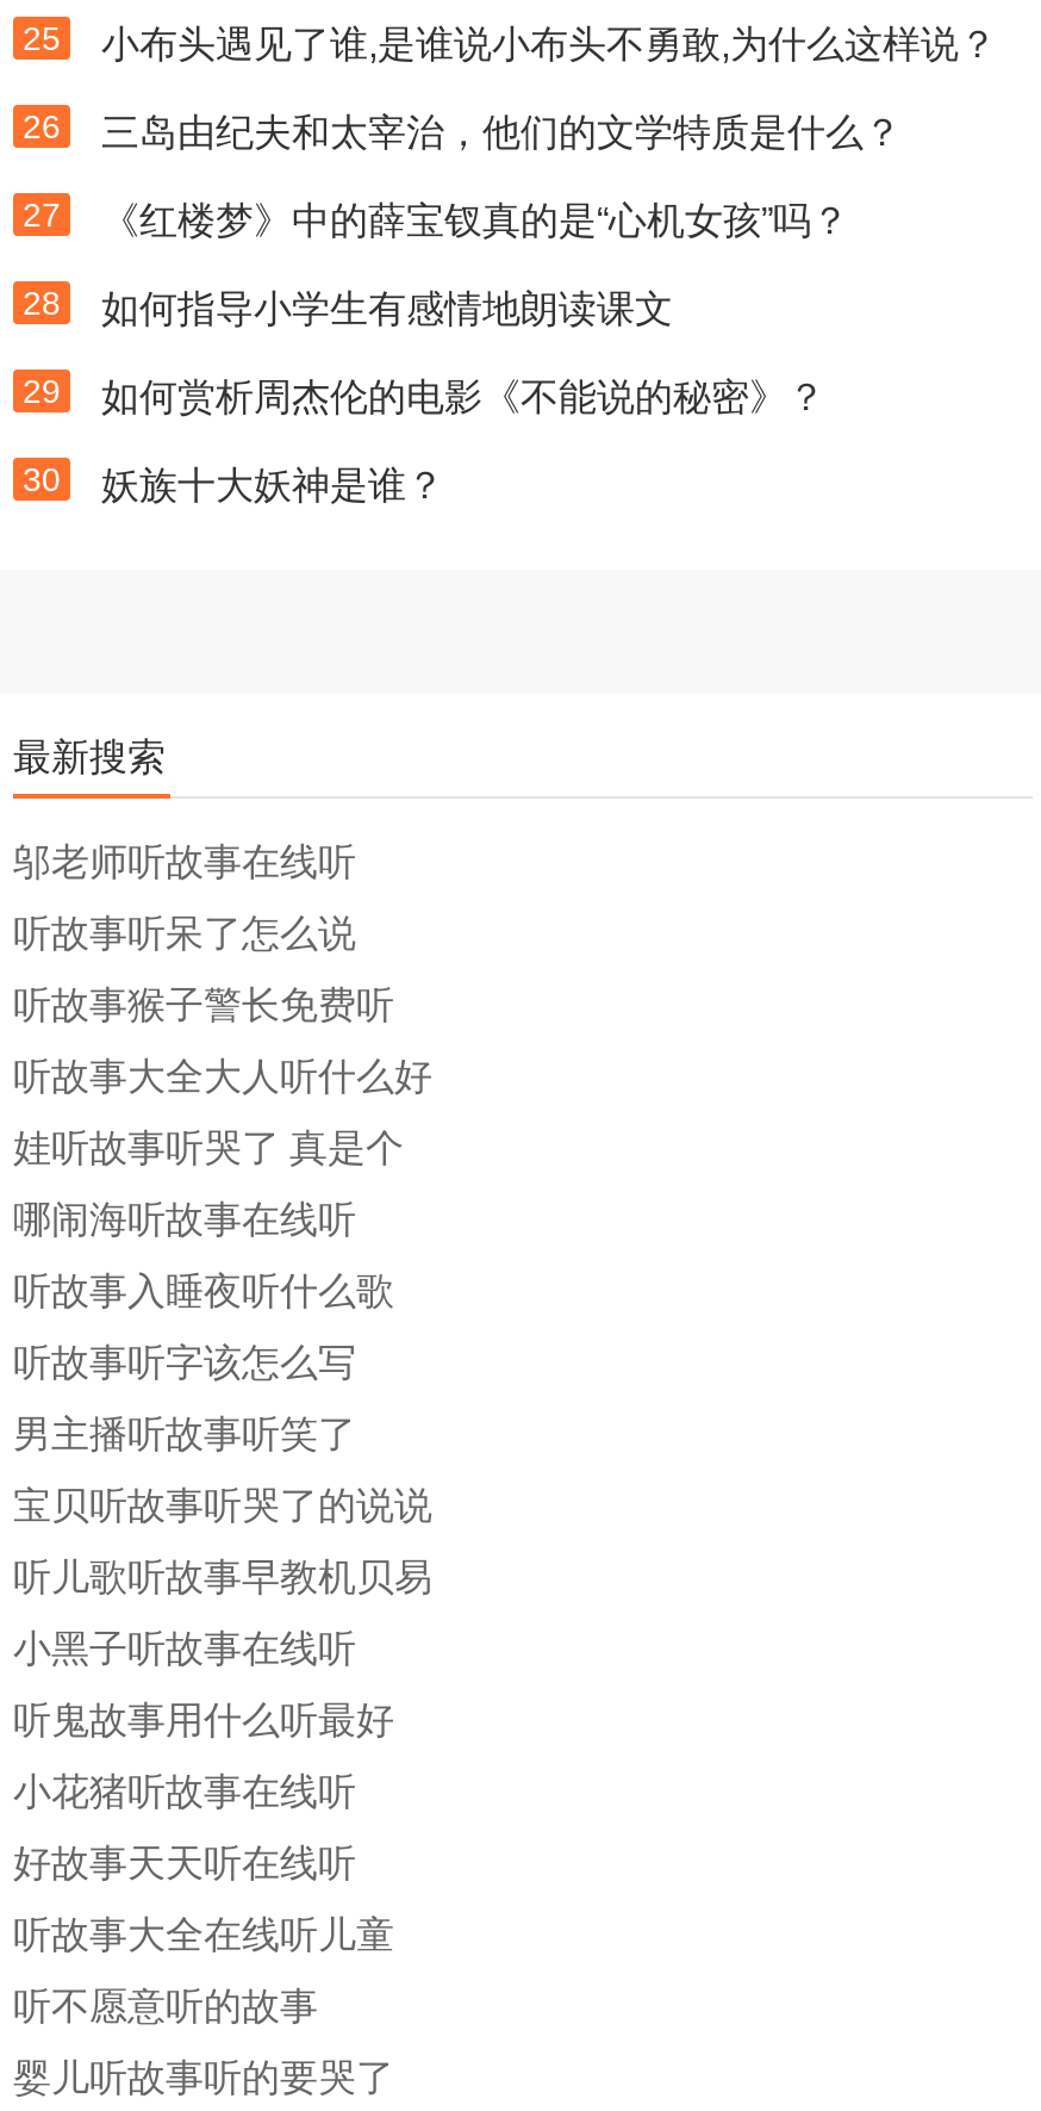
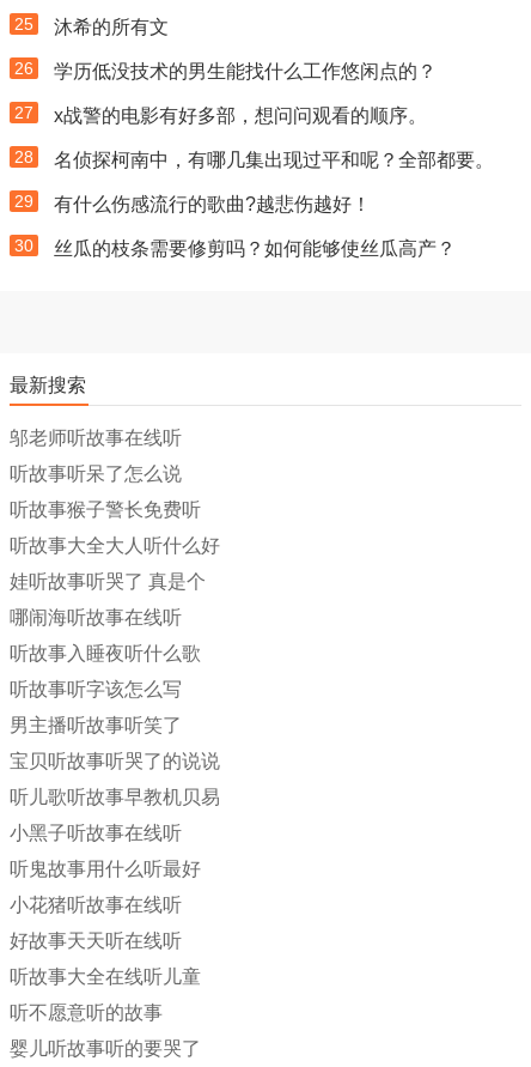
[101,24,997,64] 小布头遇见了谁,是谁说小布头不勇敢,为什么这样说？ -> [54,17,169,37] 沐希的所有文
[101,112,902,153] 三岛由纪夫和太宰治，他们的文学特质是什么？ -> [54,61,437,81] 学历低没技术的男生能找什么工作悠闲点的？
[101,200,849,241] 《红楼梦》中的薛宝钗真的是“心机女孩”吗？ -> [54,105,427,126] x战警的电影有好多部，想问问观看的顺序。
[101,288,673,329] 如何指导小学生有感情地朗读课文 -> [54,150,494,170] 名侦探柯南中，有哪几集出现过平和呢？全部都要。
[101,377,825,417] 如何赏析周杰伦的电影《不能说的秘密》？ -> [54,194,371,214] 有什么伤感流行的歌曲?越悲伤越好！
[101,465,444,505] 妖族十大妖神是谁？ -> [54,238,456,259] 丝瓜的枝条需要修剪吗？如何能够使丝瓜高产？

